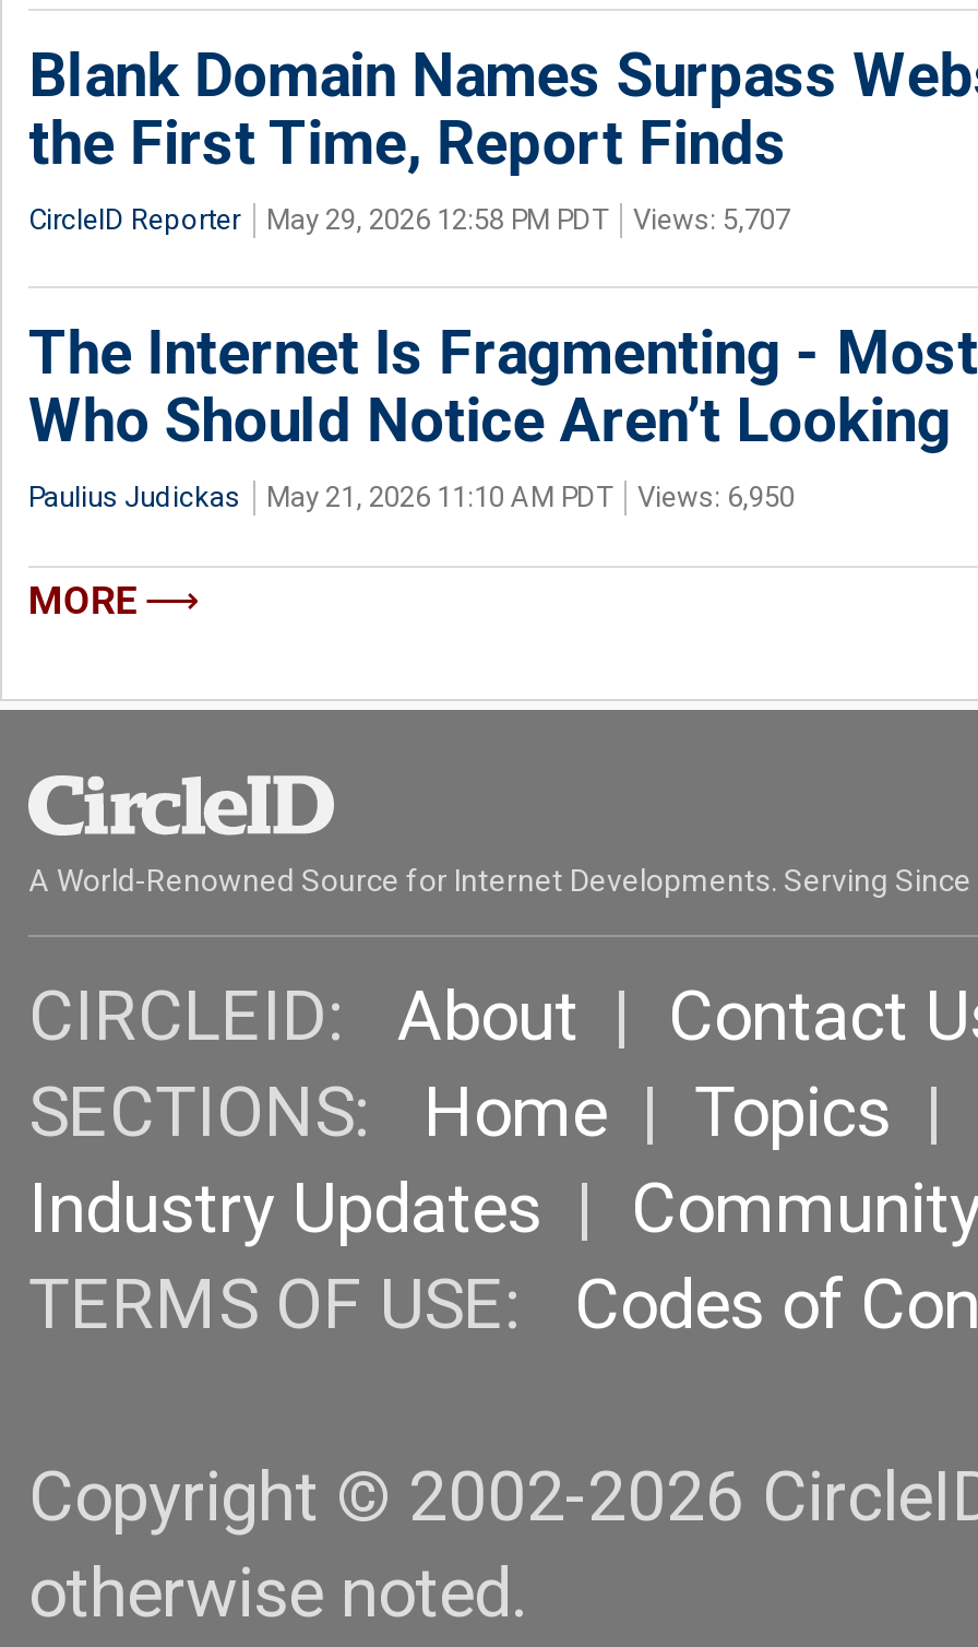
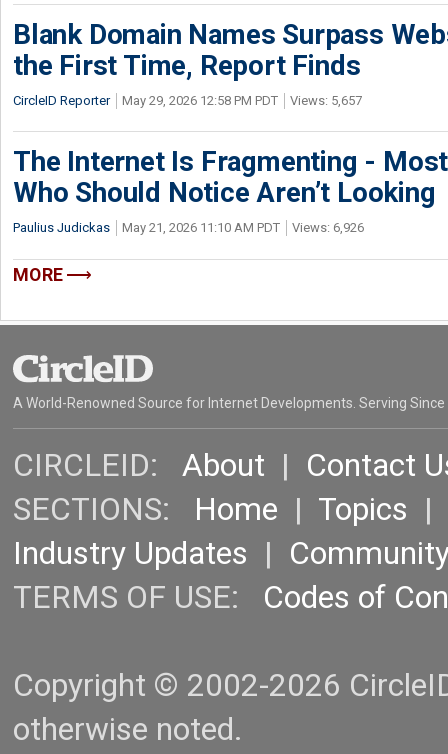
[28,203,790,236] CircleID Reporter May 29, 2026 12:58 PM PDT Views: 5,707 -> [13,93,362,108] CircleID Reporter May 29, 2026 12:58 PM PDT Views: 5,657
[28,481,795,513] Paulius Judickas May 21, 2026 11:10 AM PDT Views: 6,950 -> [13,220,364,235] Paulius Judickas May 21, 2026 11:10 AM PDT Views: 6,926

